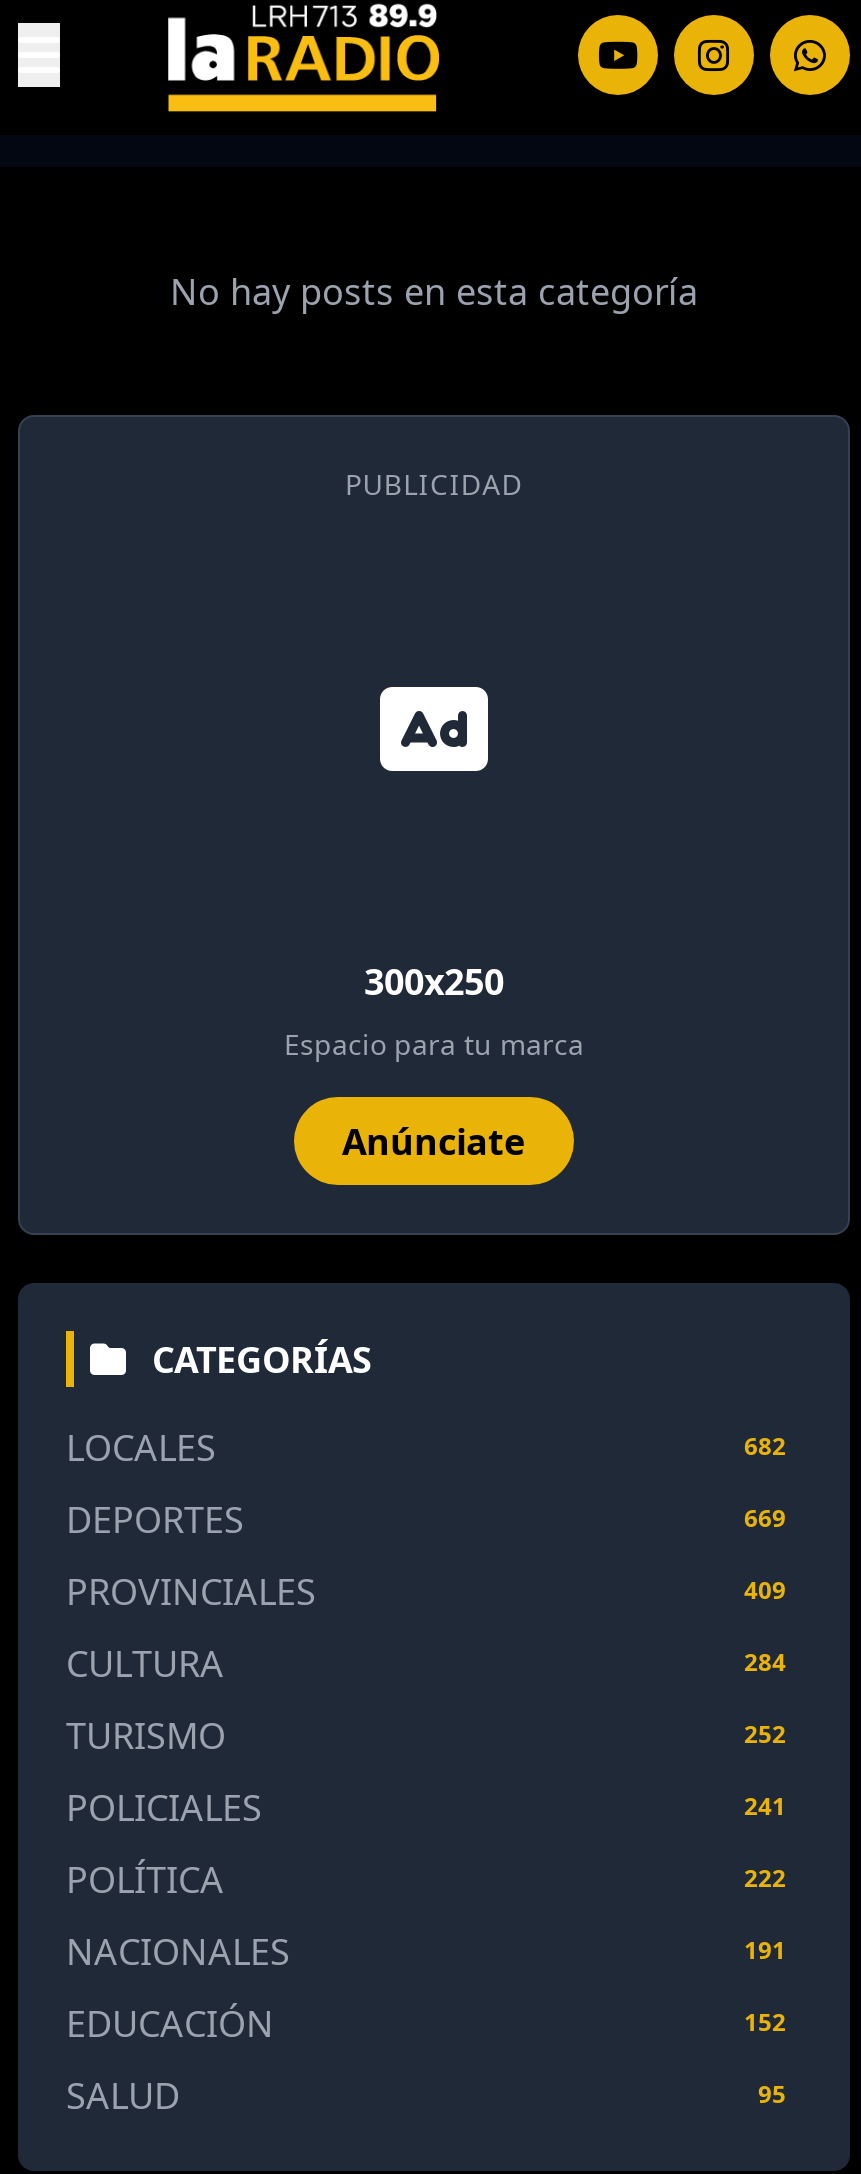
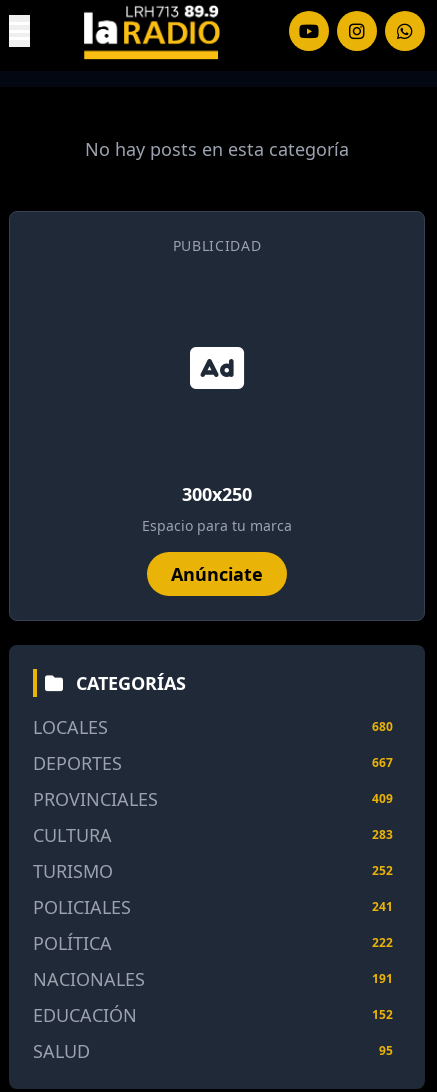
[744,1429,786,1463] 682 -> [372,718,393,735] 680
[744,1501,786,1535] 669 -> [372,754,393,771] 667
[744,1645,786,1679] 284 -> [372,826,393,843] 283

